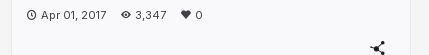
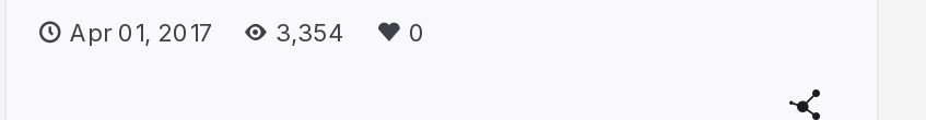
[135,8,166,22] 3,347 -> [276,17,345,48] 3,354

